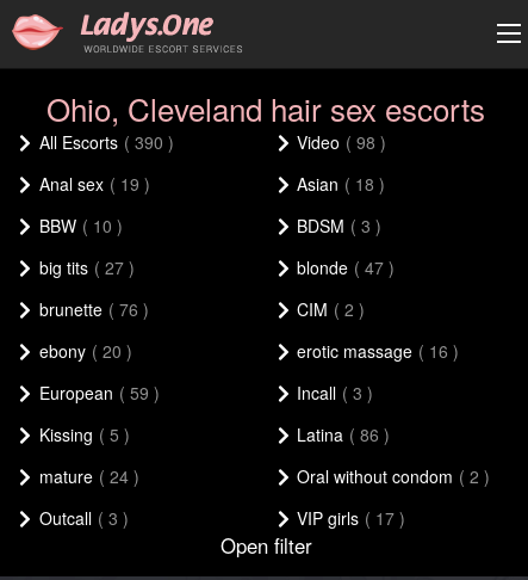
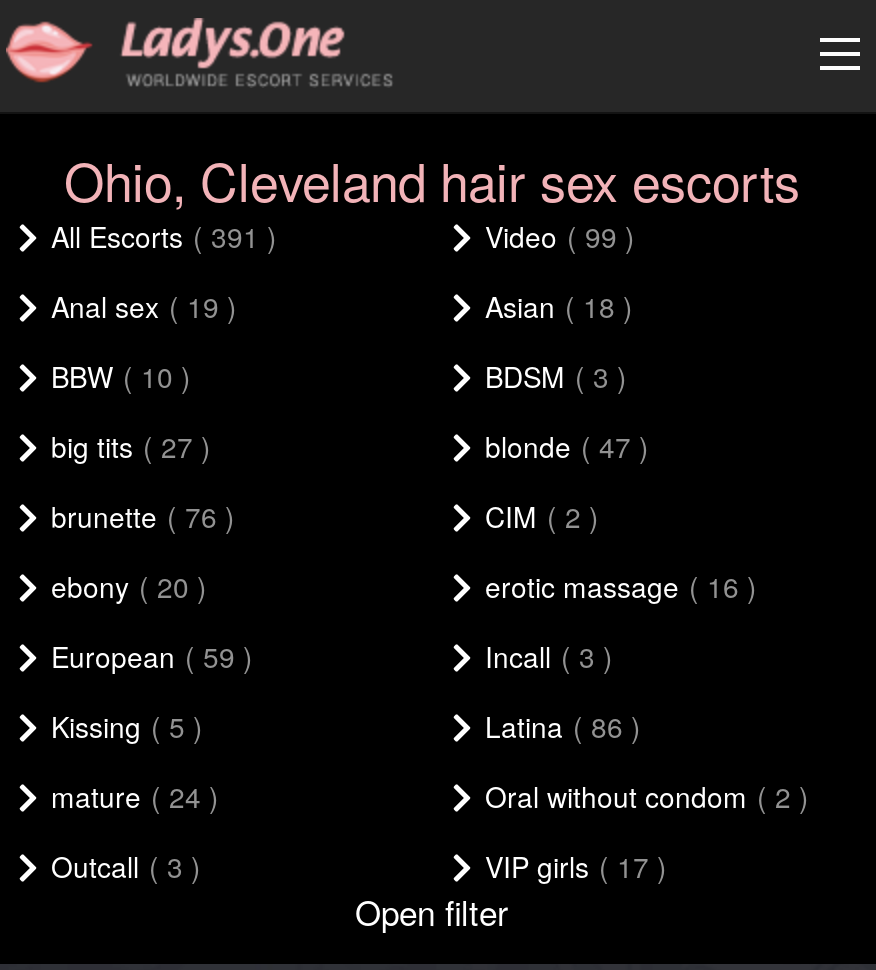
[39,130,173,154] All Escorts ( 390 ) -> [51,216,277,256] All Escorts ( 391 )
[297,130,387,154] Video ( 98 ) -> [485,216,635,256] Video ( 99 )

